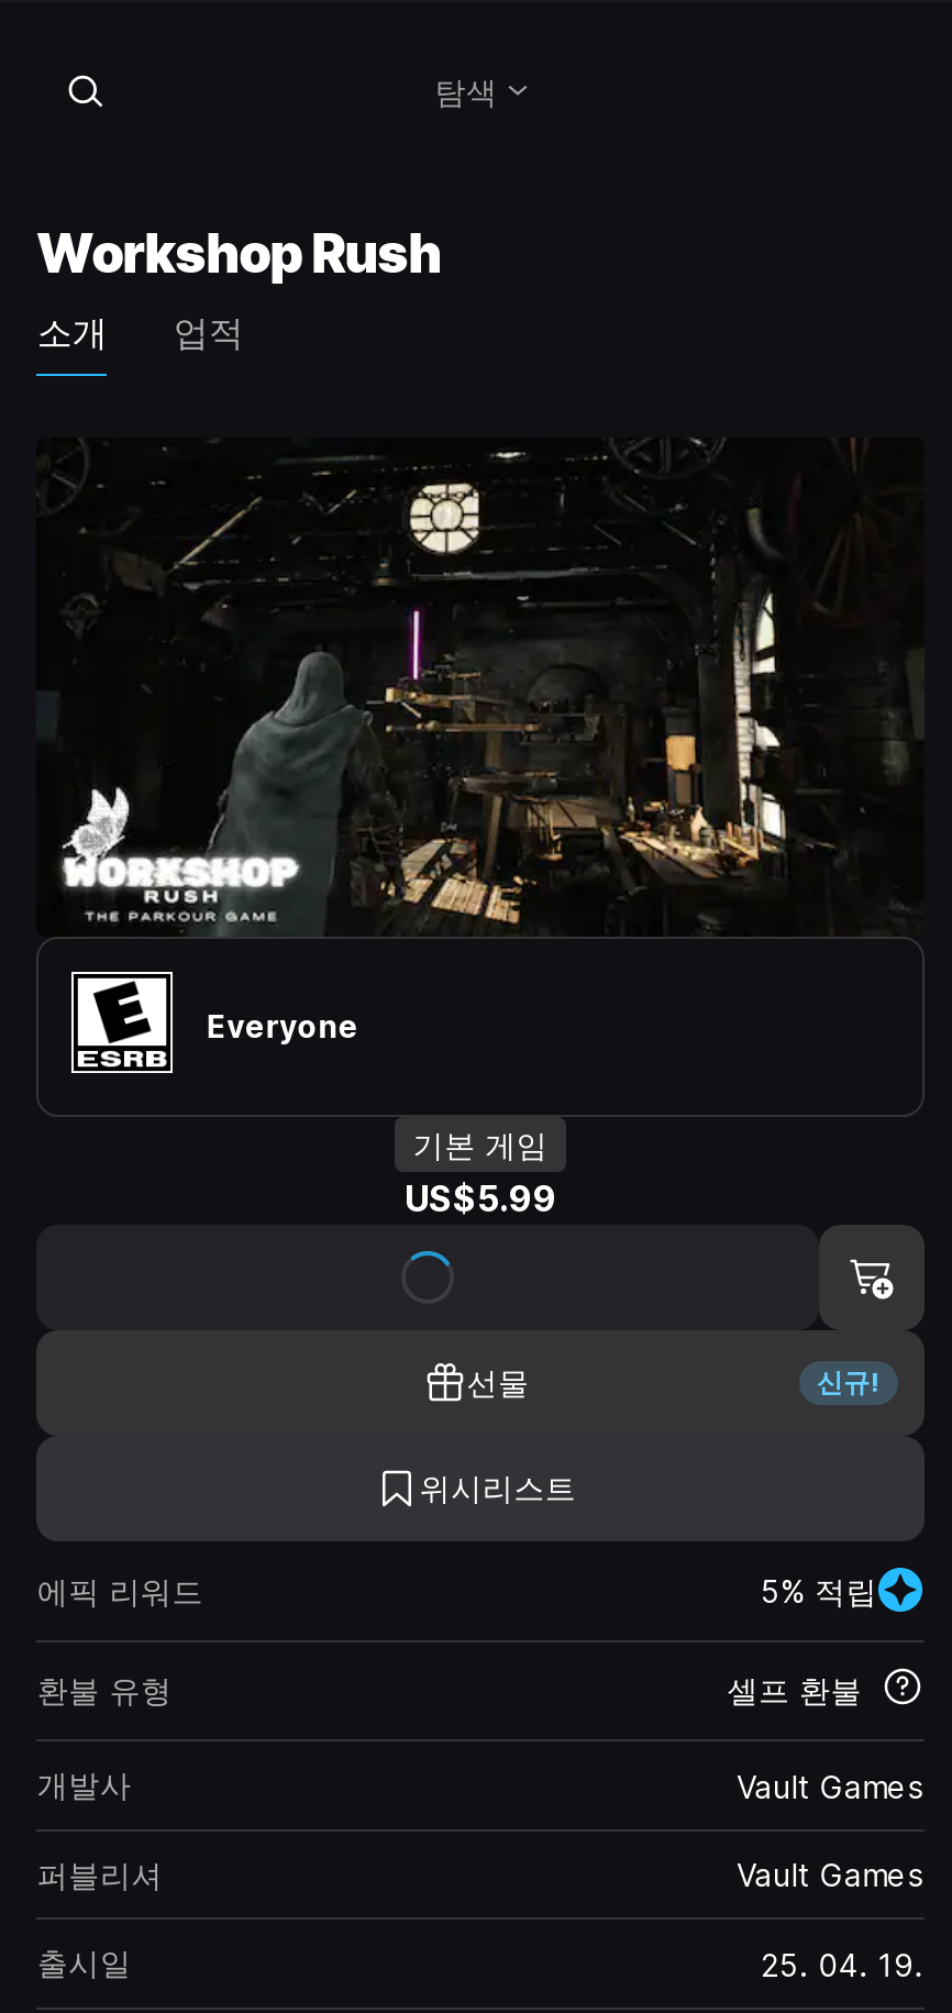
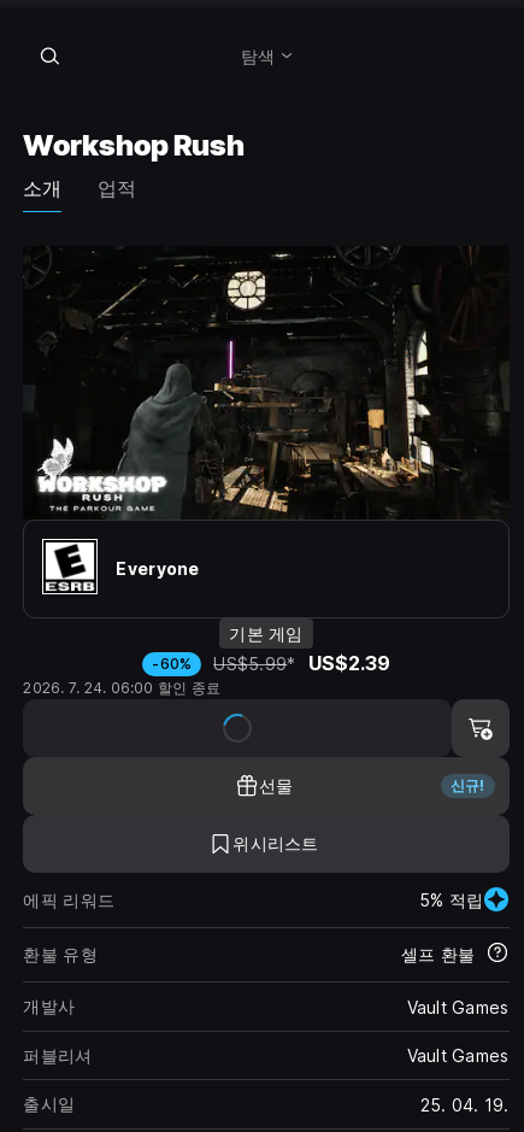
[405,1176,556,1220] US$5.99 -> [23,651,390,697] -60% | US$5.99* US$2.39 | 2026. 7. 24. 06:00 할인 종료

